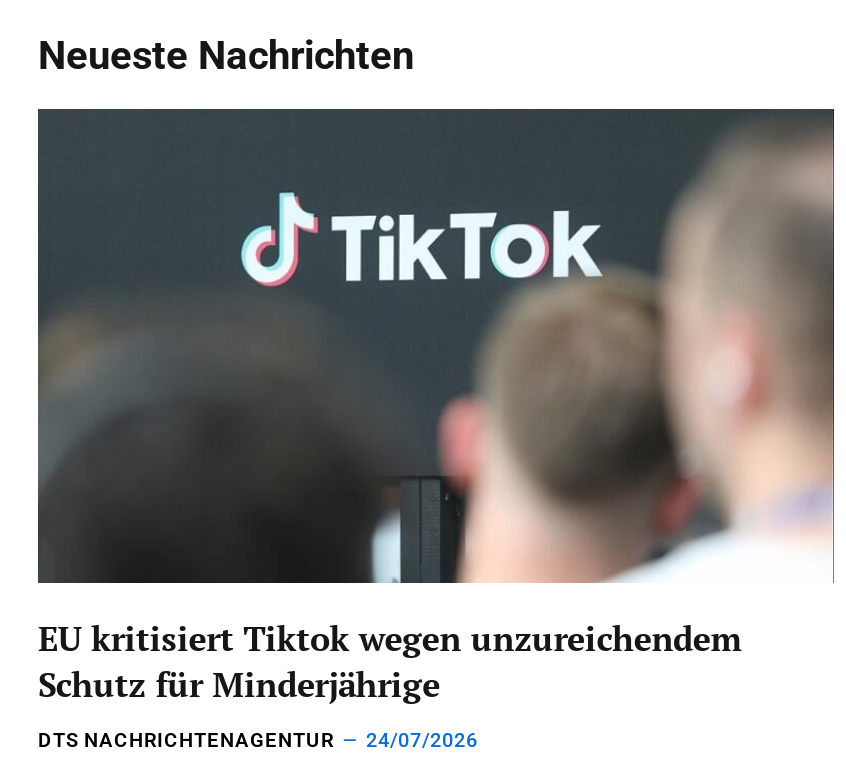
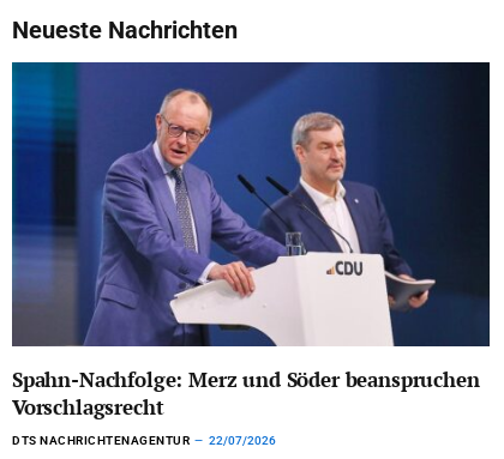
[38,109,836,708] [image] | EU kritisiert Tiktok wegen unzureichendem | Schutz für Minderjährige -> [12,62,491,421] [image] | Spahn-Nachfolge: Merz und Söder beanspruchen | Vorschlagsrecht
[38,730,478,752] DTS NACHRICHTENAGENTUR 24/07/2026 -> [12,434,276,447] DTS NACHRICHTENAGENTUR 22/07/2026

